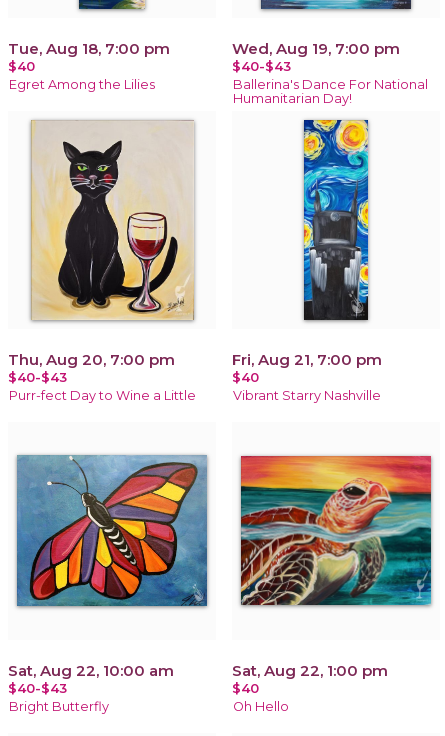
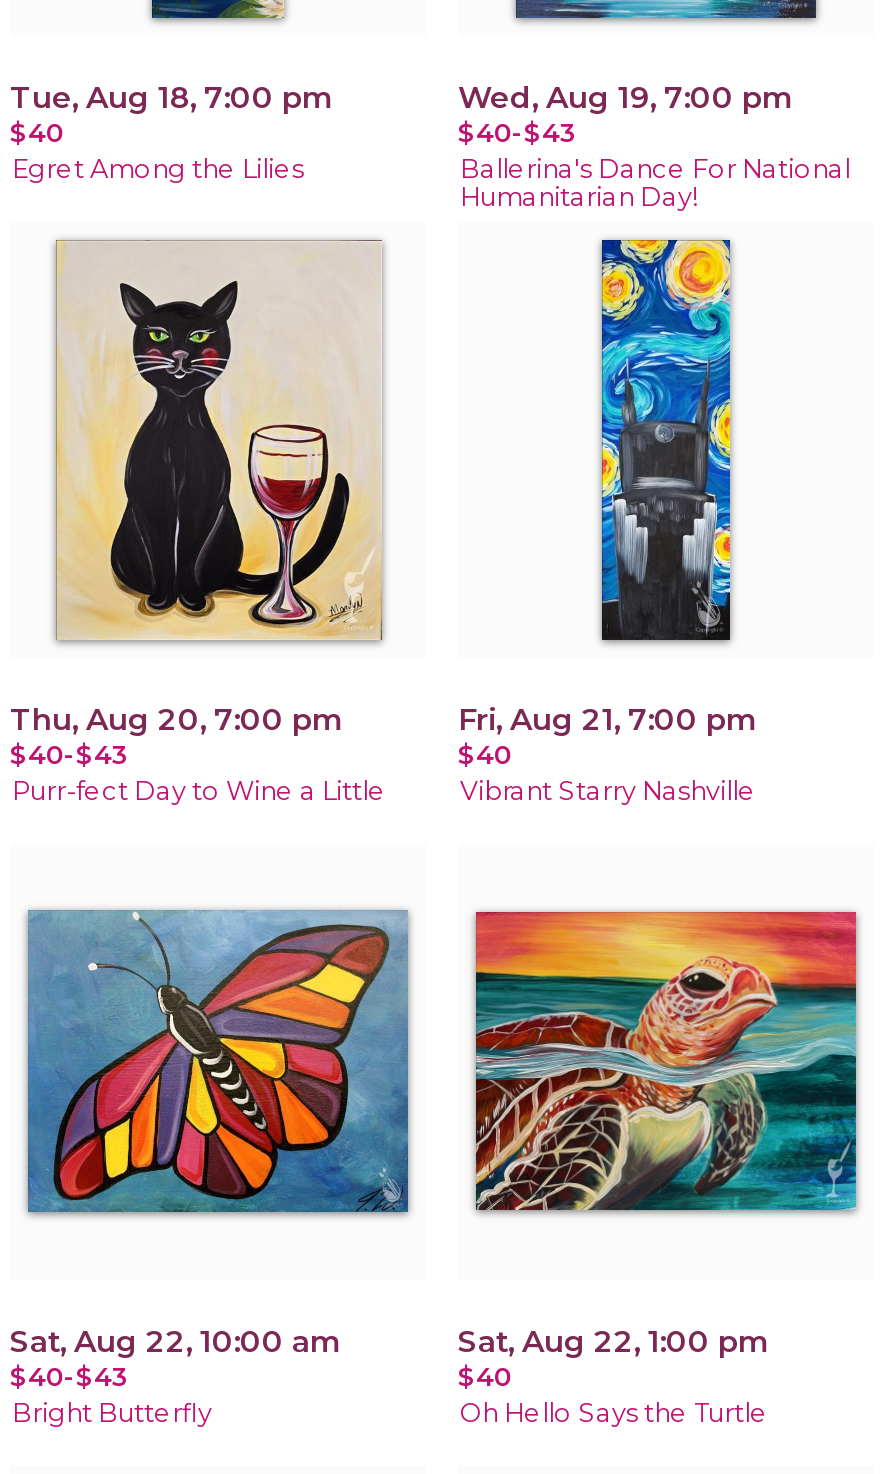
[233,699,289,714] Oh Hello -> [460,1397,768,1427] Oh Hello Says the Turtle

